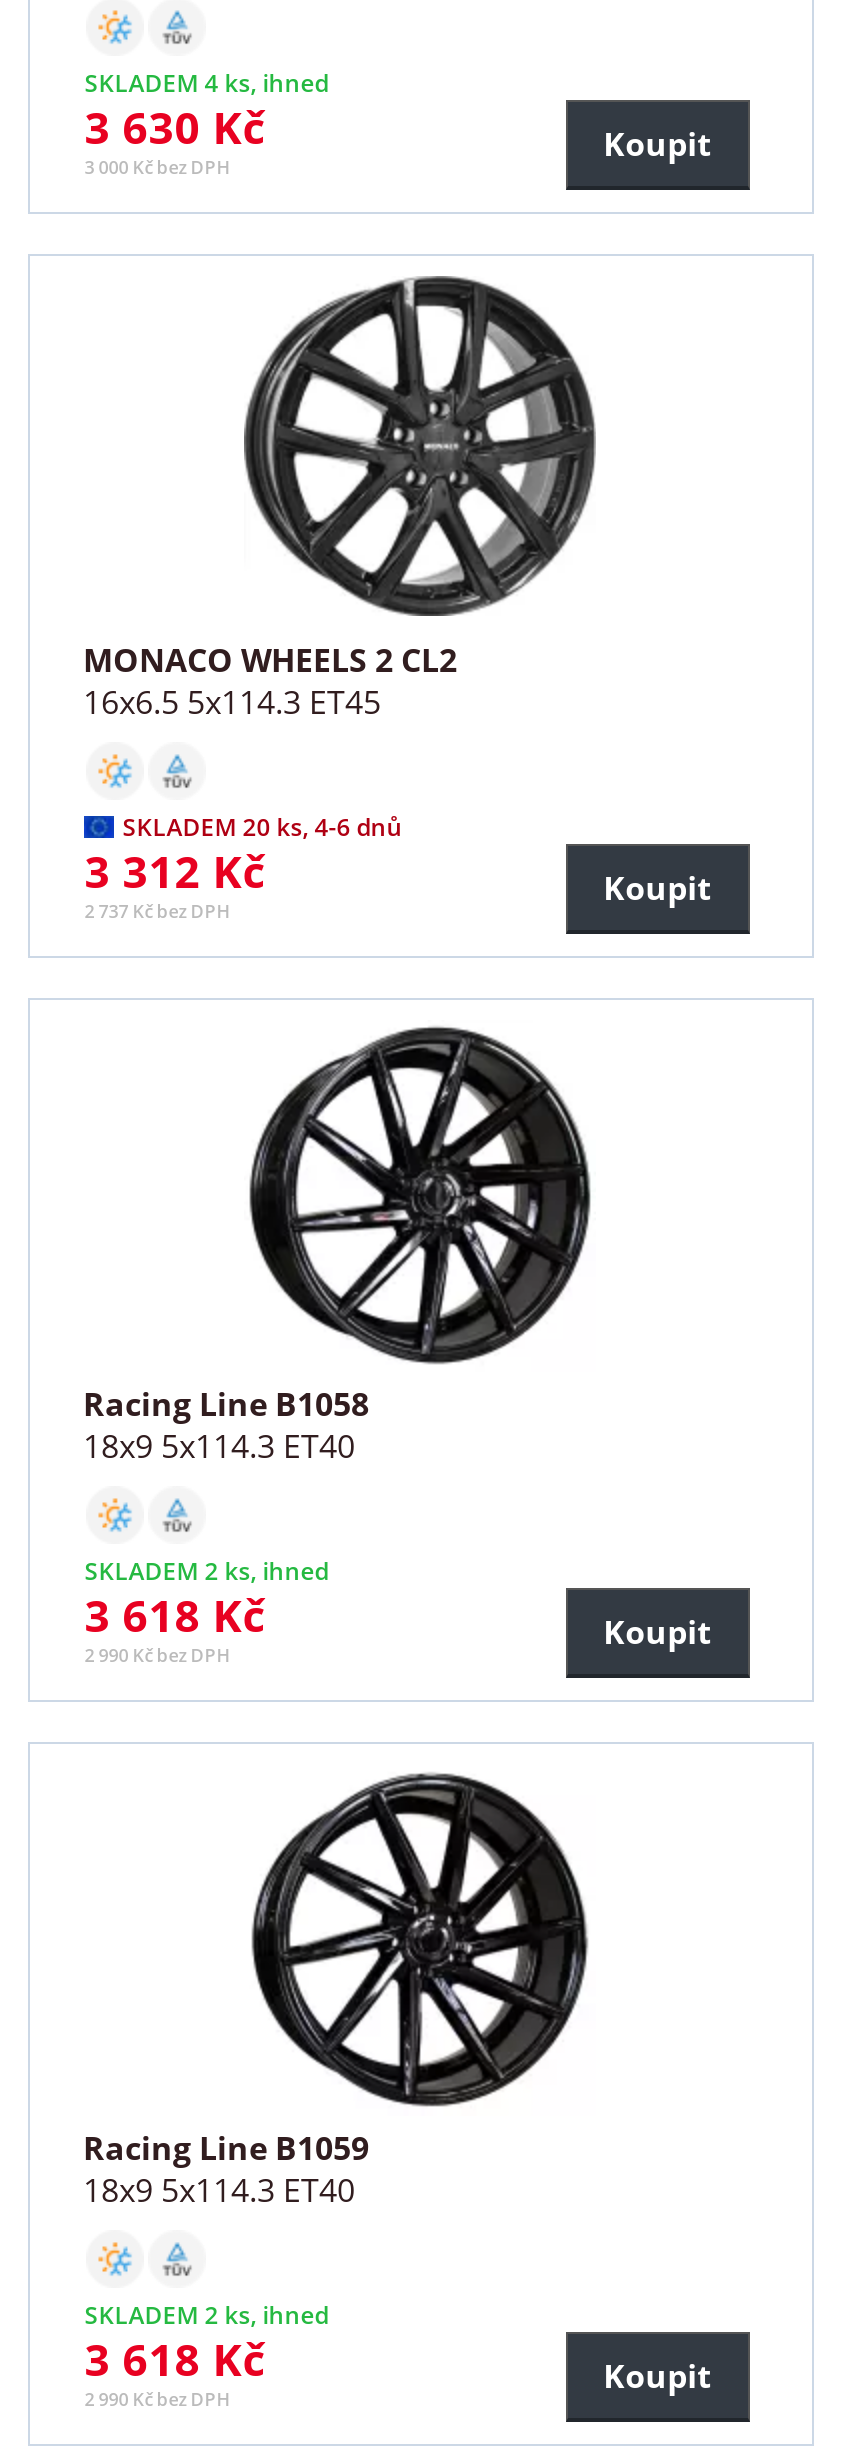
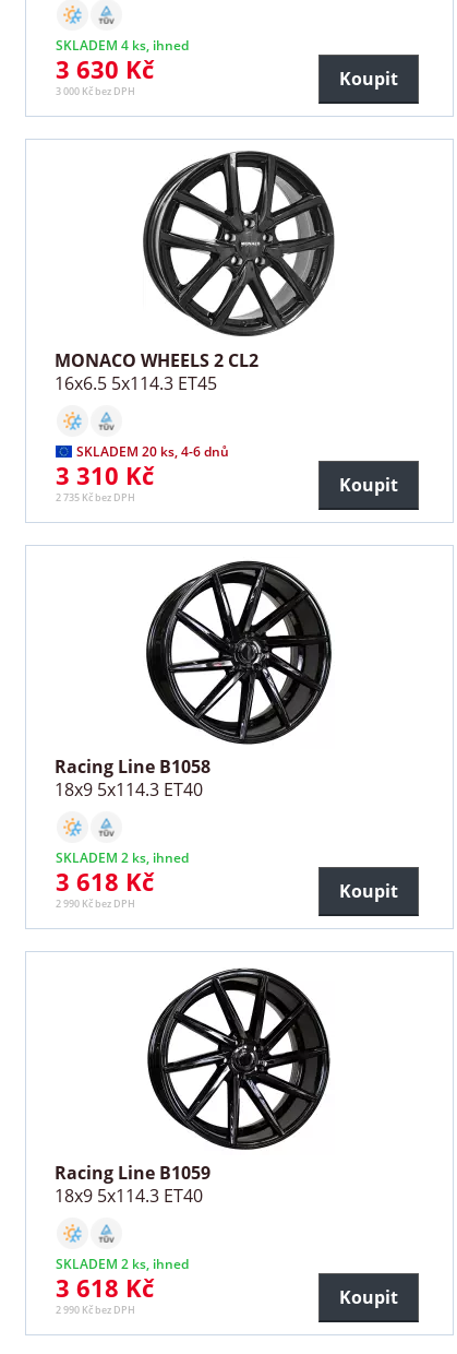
[84,840,264,900] 3 312 Kč -> [56,459,154,491] 3 310 Kč
[84,898,230,924] 2 737 Kč bez DPH -> [56,490,135,505] 2 735 Kč bez DPH

